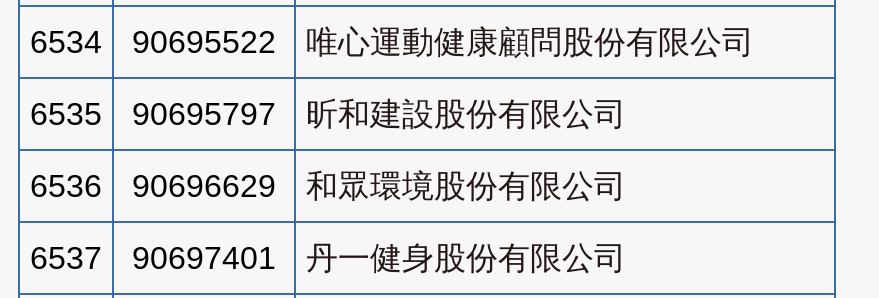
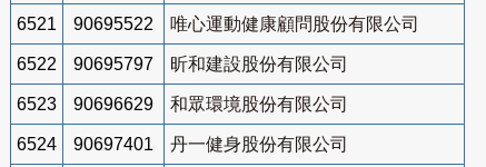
[30,25,754,59] 6534 90695522 唯心運動健康顧問股份有限公司 -> [17,14,419,33] 6521 90695522 唯心運動健康顧問股份有限公司
[30,97,626,131] 6535 90695797 昕和建設股份有限公司 -> [17,54,348,73] 6522 90695797 昕和建設股份有限公司
[30,169,626,203] 6536 90696629 和眾環境股份有限公司 -> [17,95,348,113] 6523 90696629 和眾環境股份有限公司
[30,241,626,275] 6537 90697401 丹一健身股份有限公司 -> [17,135,348,154] 6524 90697401 丹一健身股份有限公司

